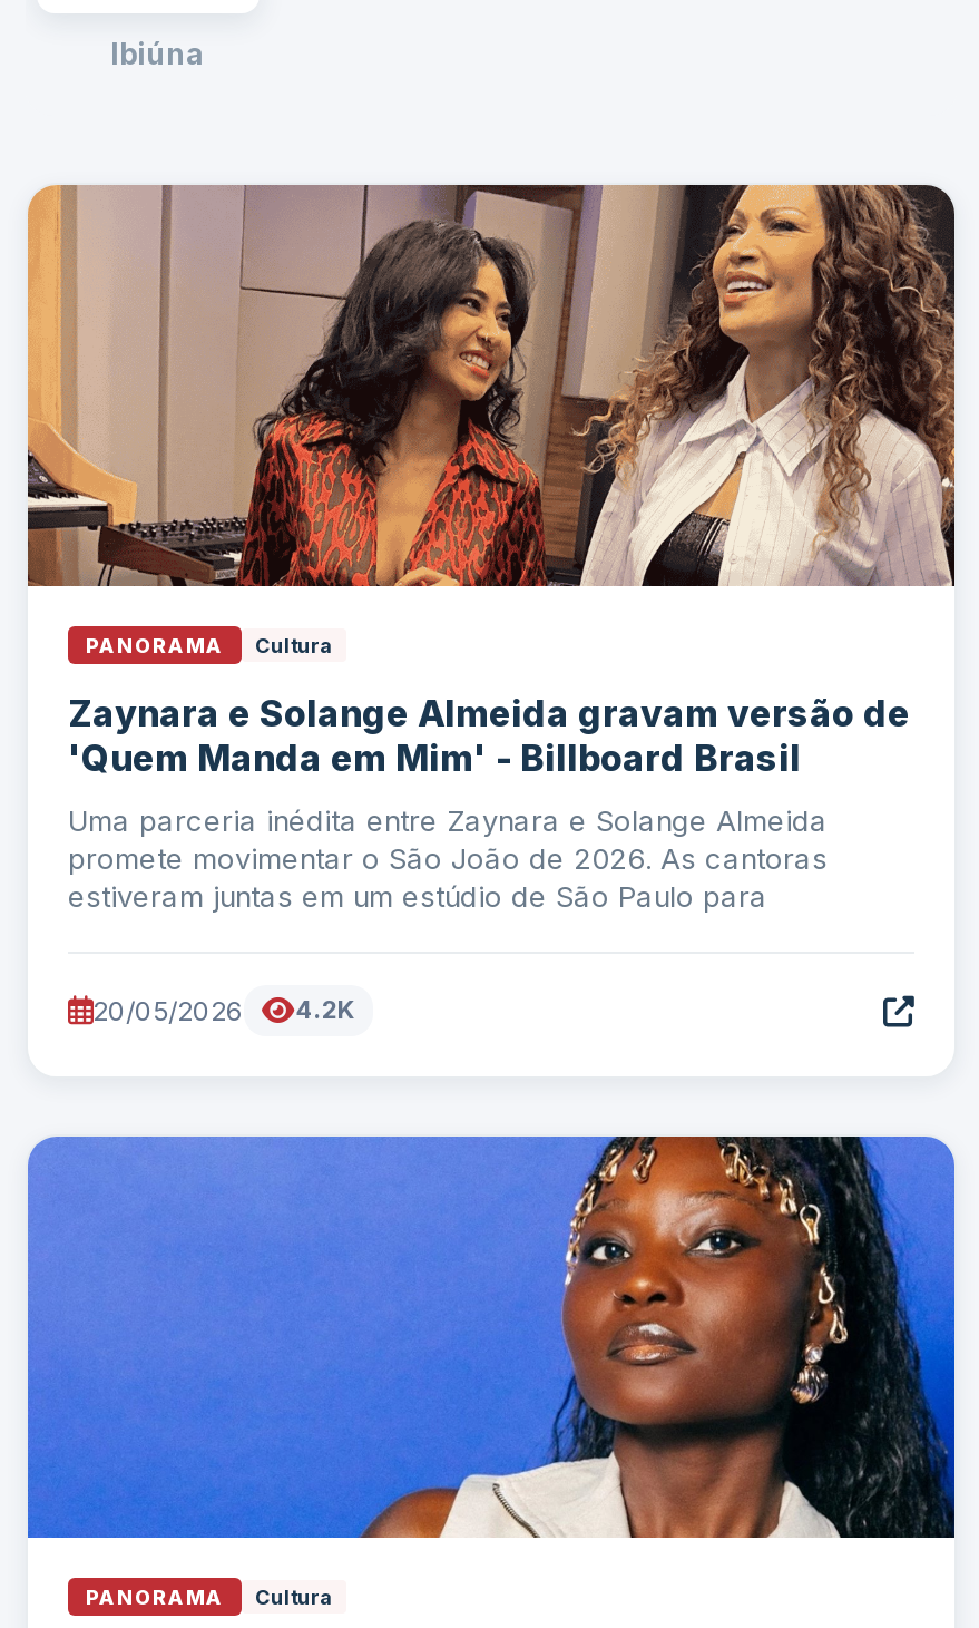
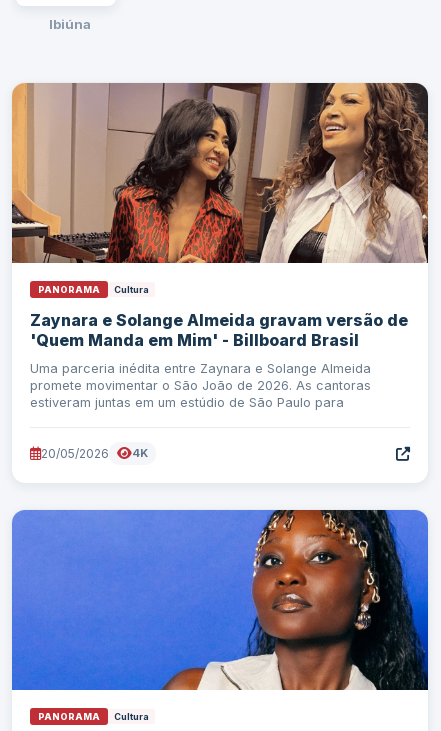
[295,994,355,1025] 4.2K -> [132,446,148,460] 4K

